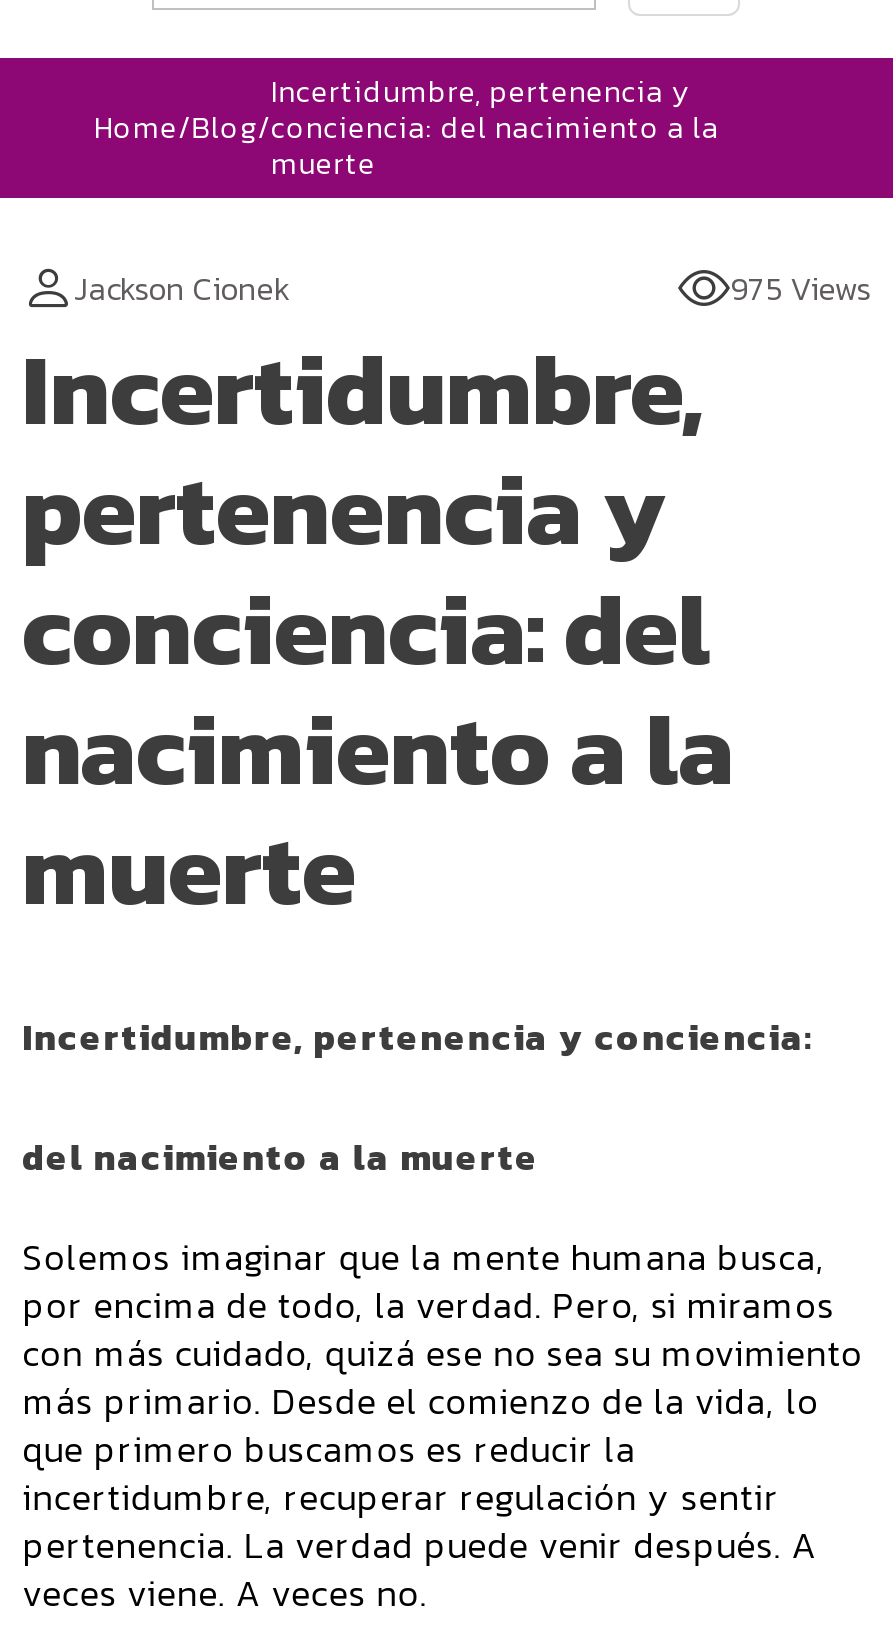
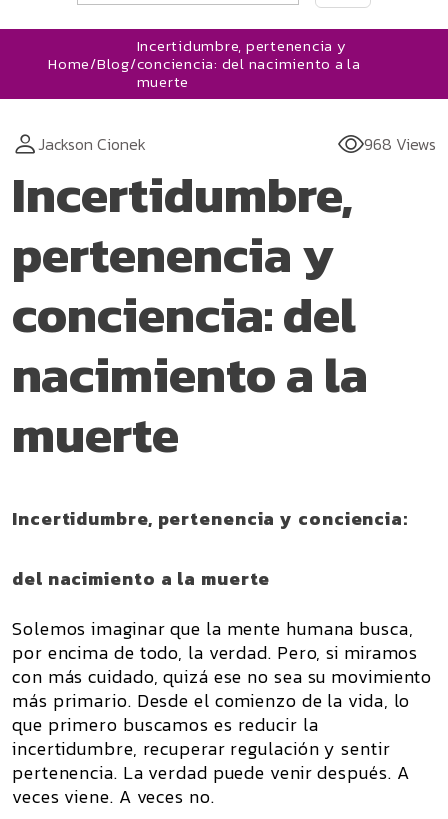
[730,264,870,312] 975 Views -> [364,132,436,156] 968 Views

